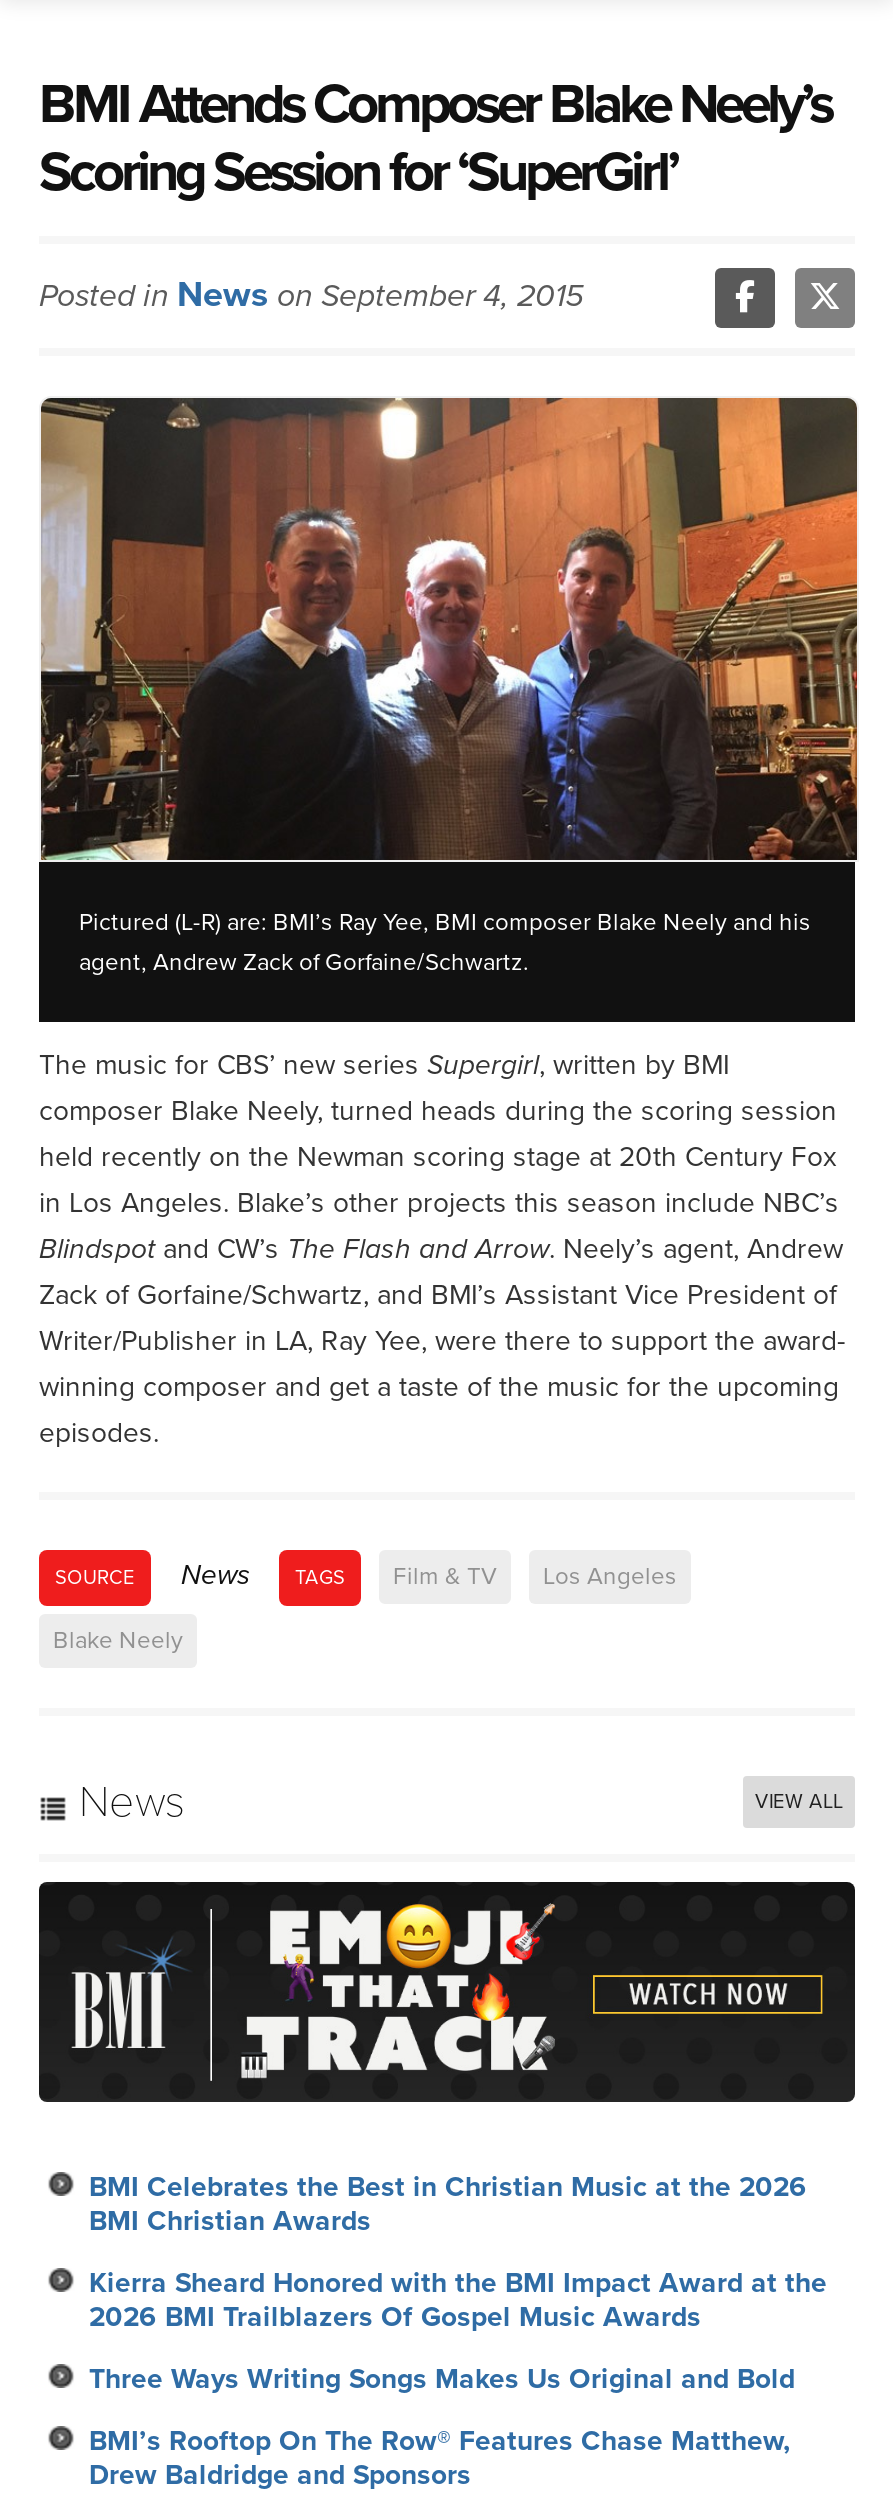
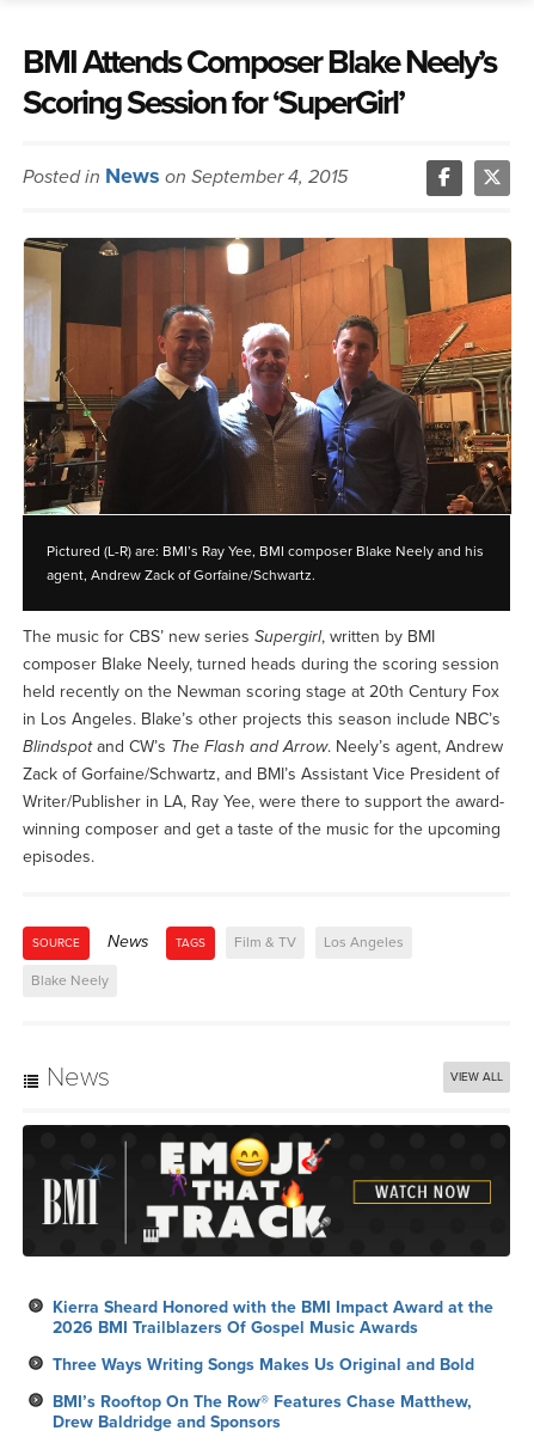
[89,2170,807,2238] BMI Celebrates the Best in Christian Music at the 2026 | BMI Christian Awards -> none

